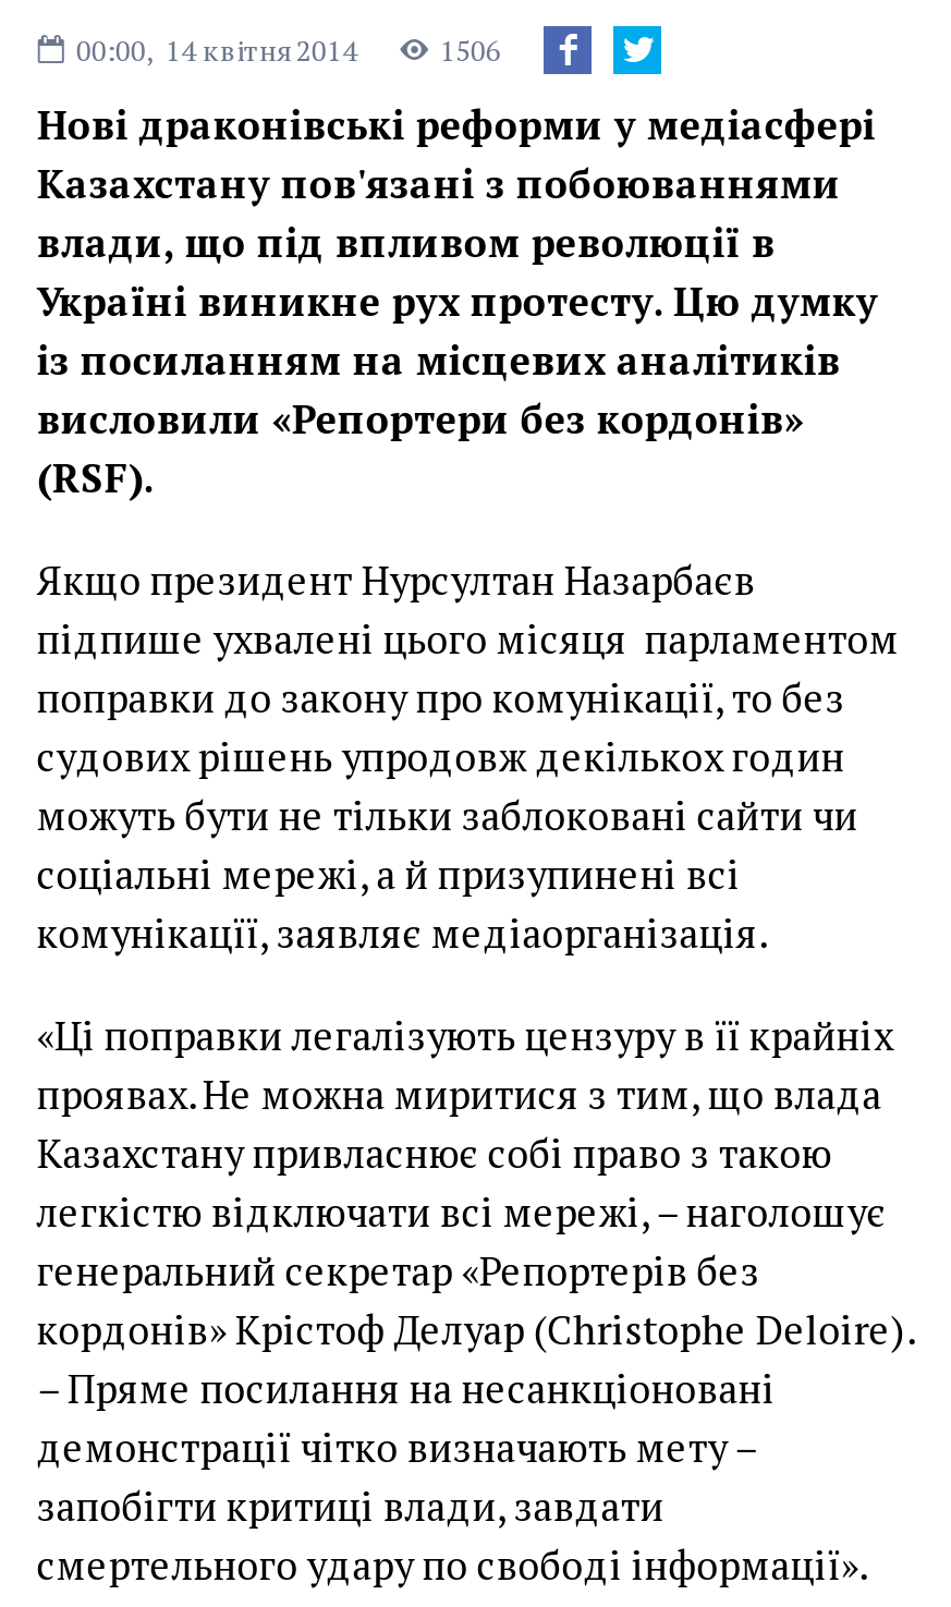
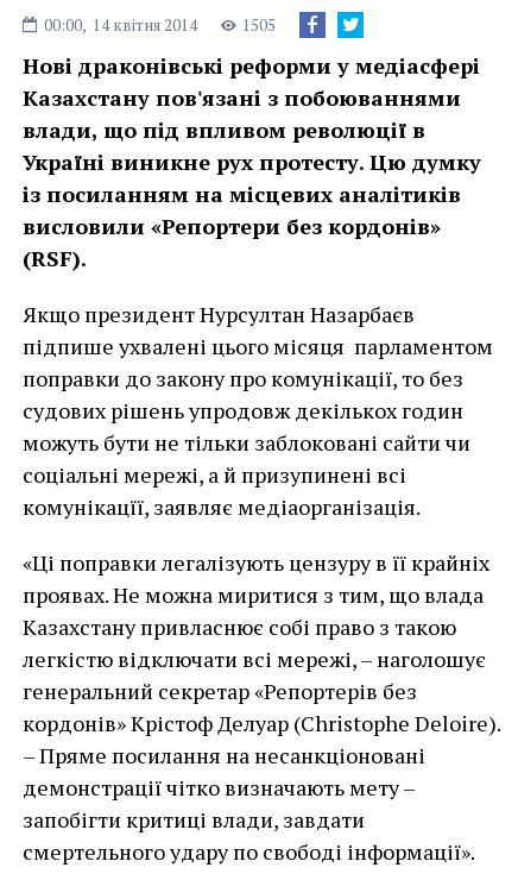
[440,30,501,69] 1506 -> [243,14,276,35] 1505

